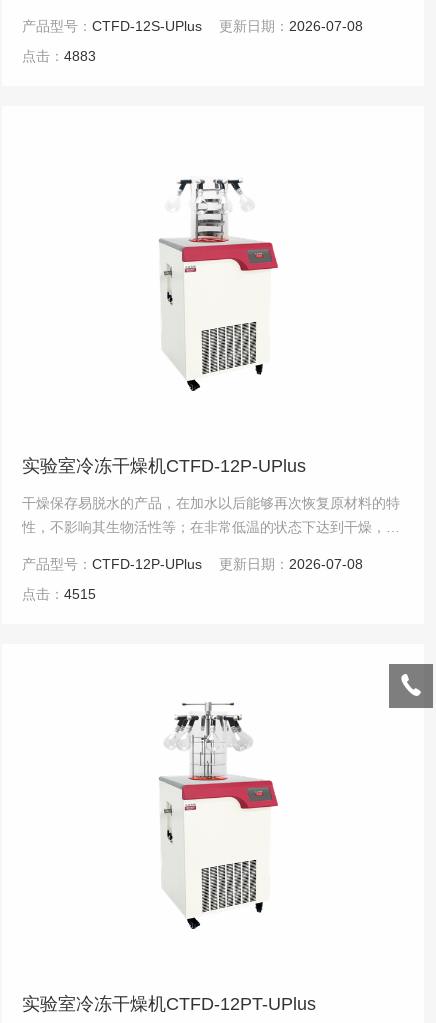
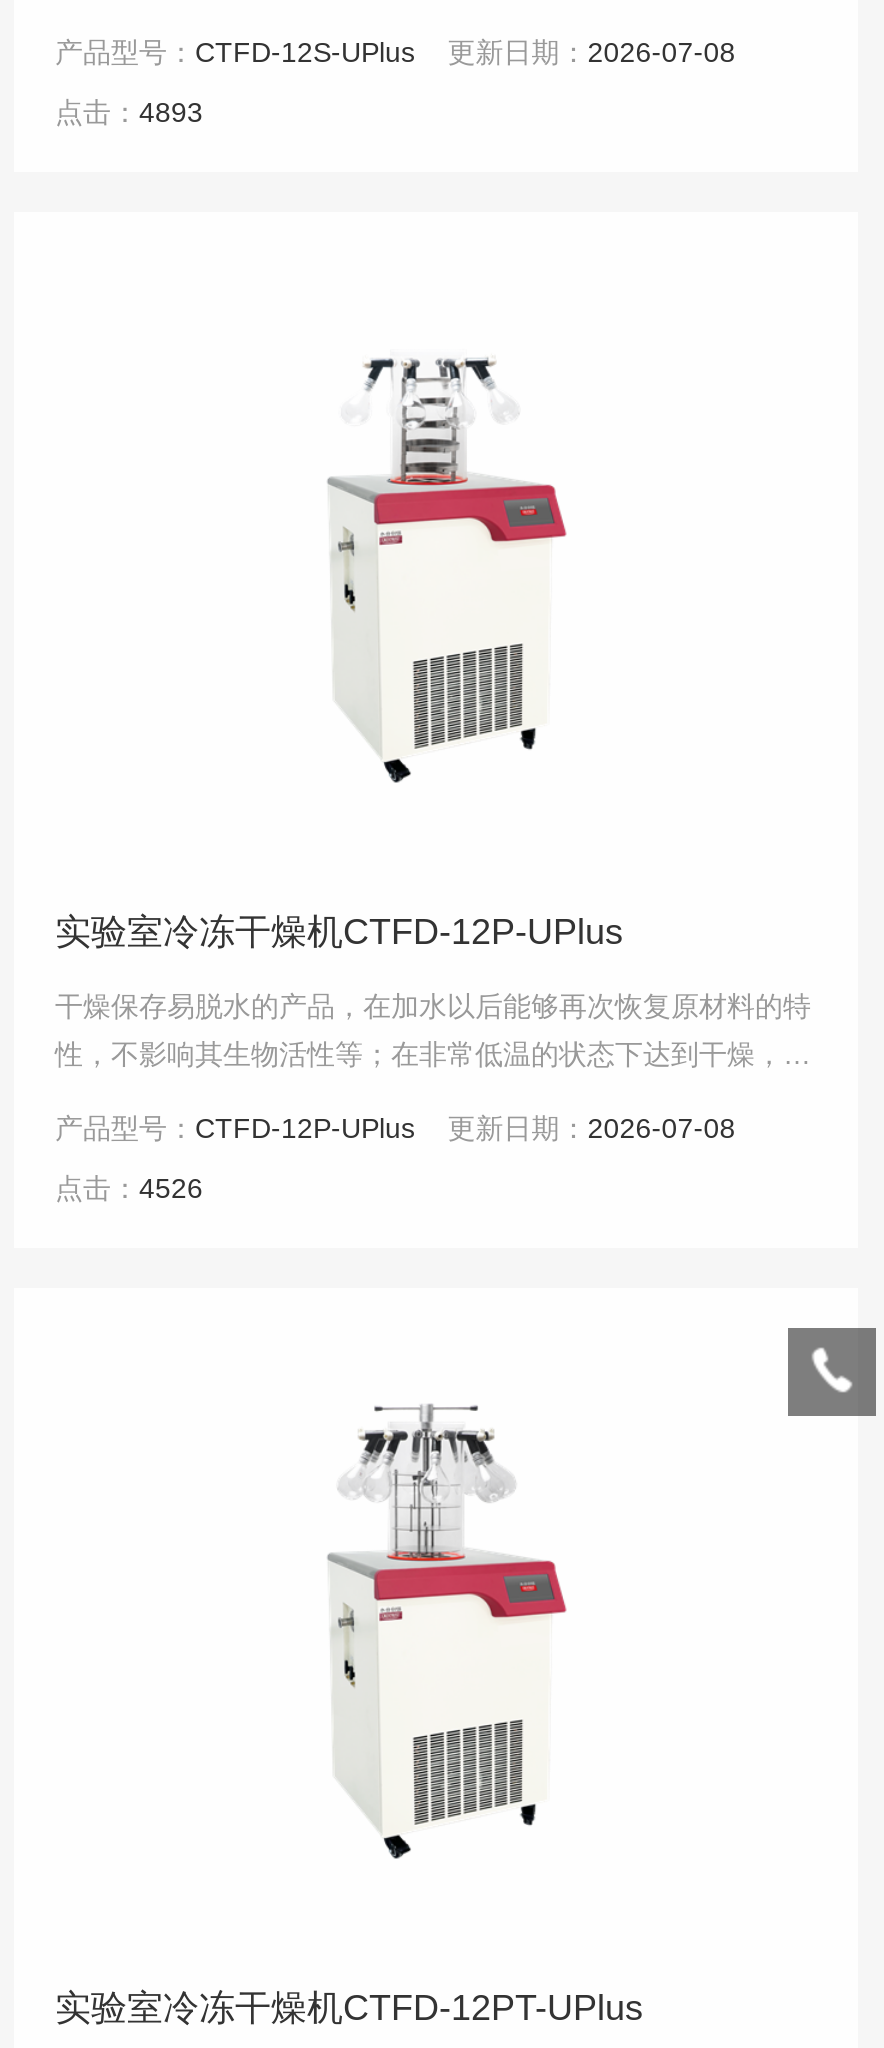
[22,48,96,64] 点击：4883 -> [55,96,203,128] 点击：4893
[22,586,96,602] 点击：4515 -> [55,1172,203,1204] 点击：4526

